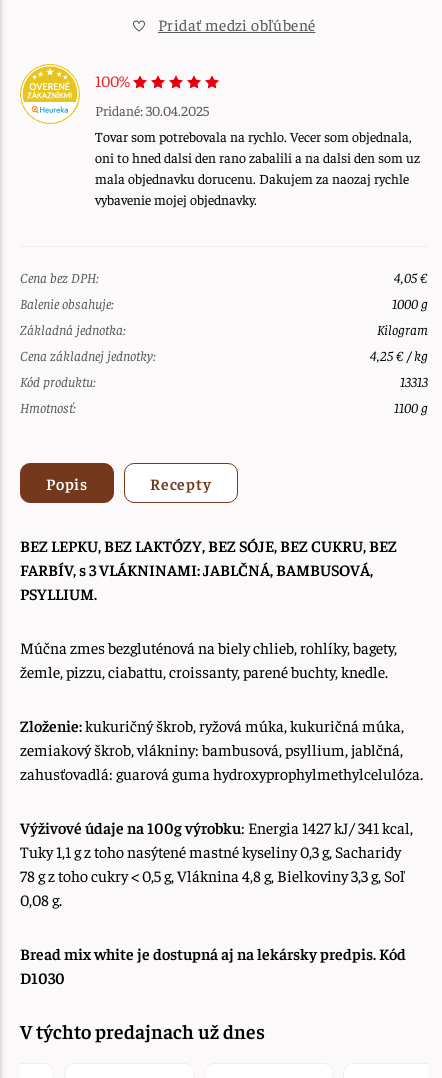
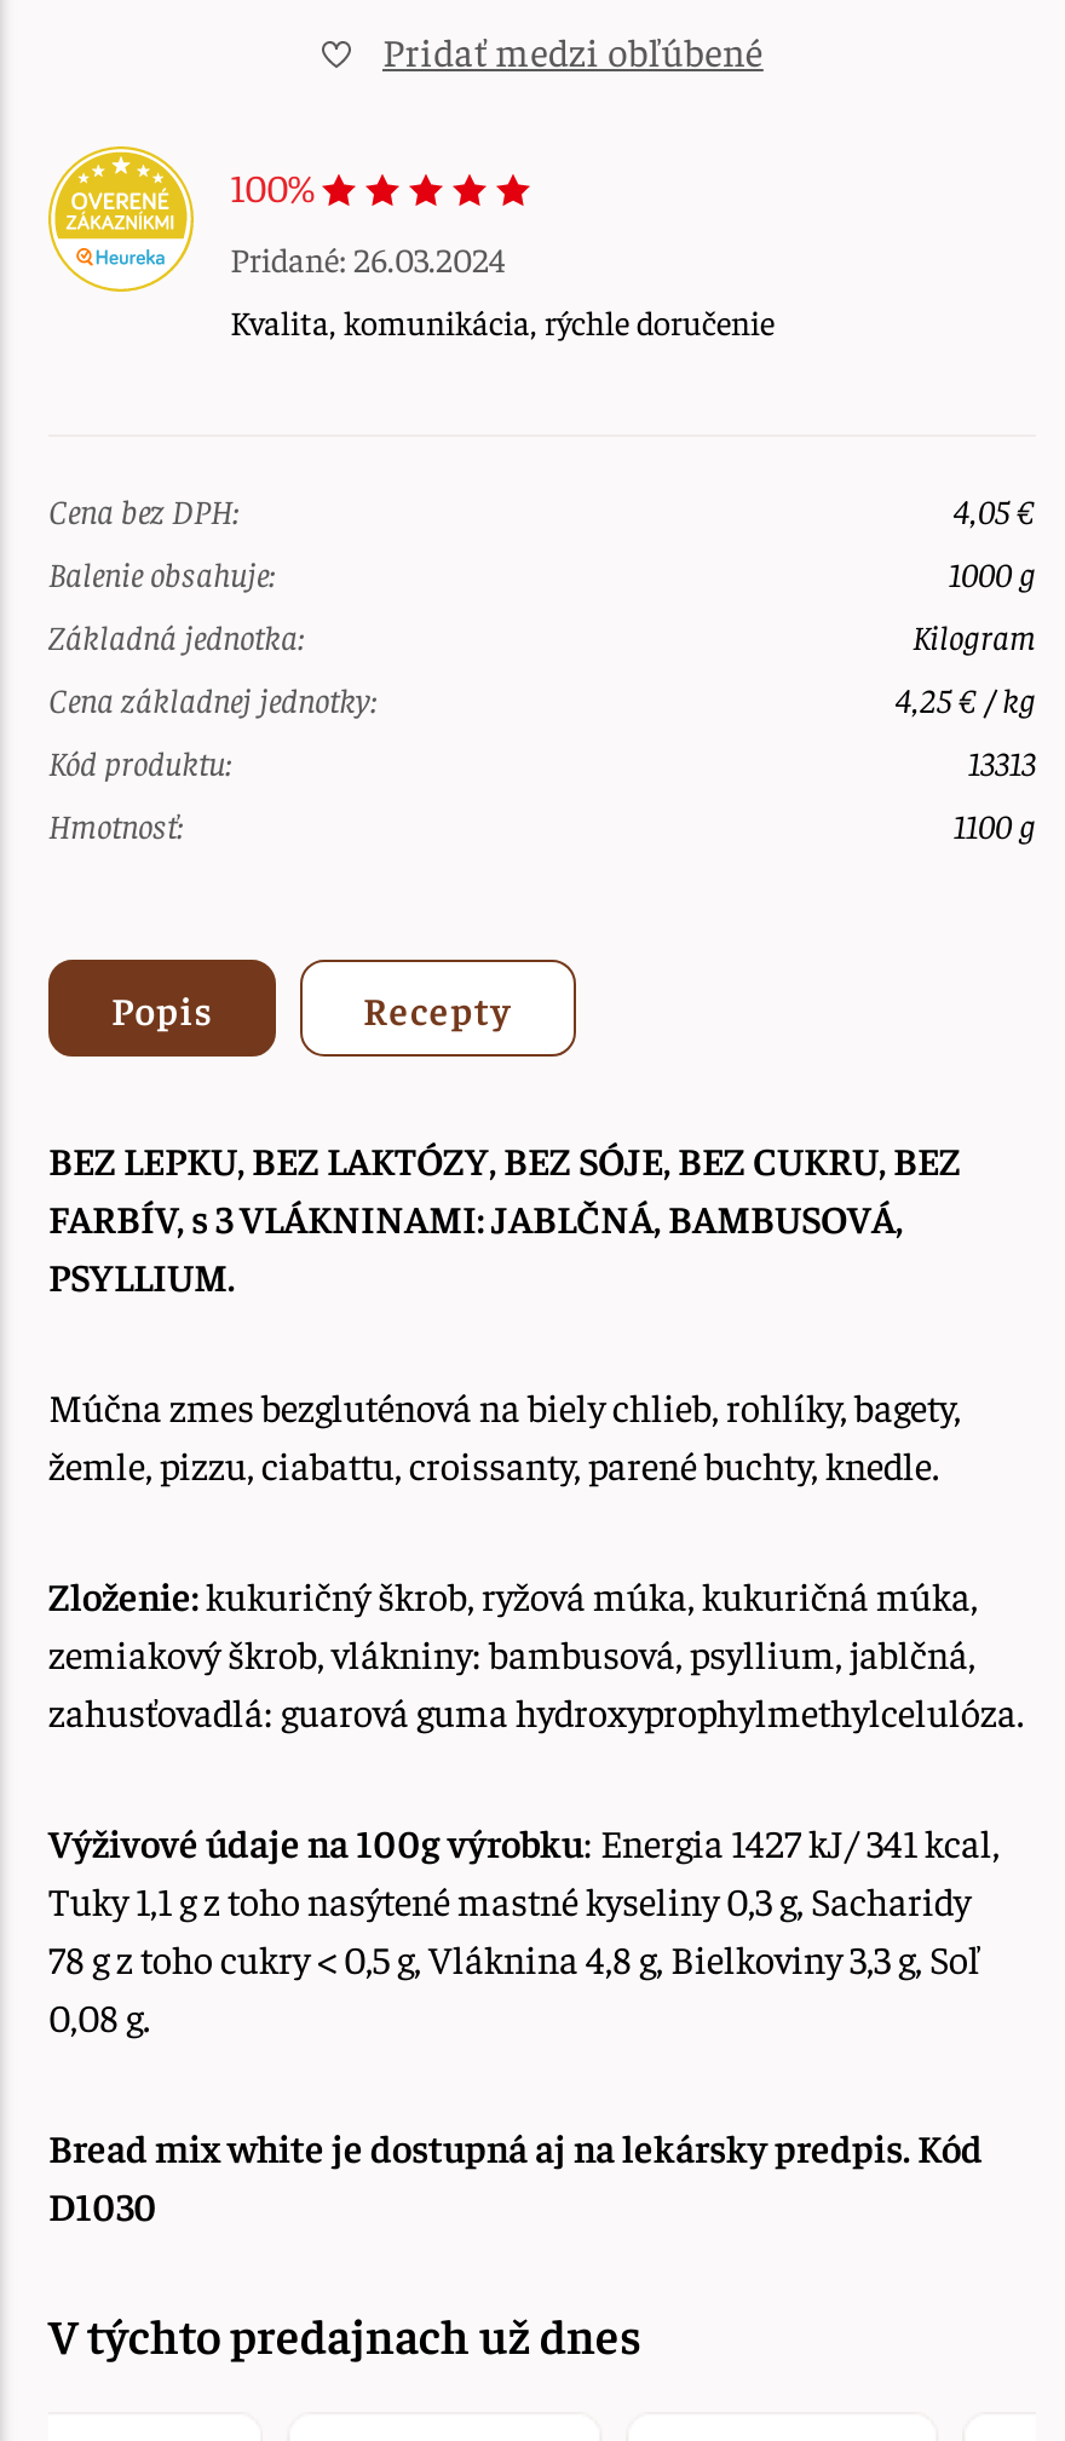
[95,100,420,207] Pridané: 30.04.2025 | Tovar som potrebovala na rychlo. Vecer som objednala, | oni to hned dalsi den rano zabalili a na dalsi den som uz | mala objednavku dorucenu. Dakujem za naozaj rychle | vybavenie mojej objednavky. -> [230,235,775,341] Pridané: 26.03.2024 | Kvalita, komunikácia, rýchle doručenie

